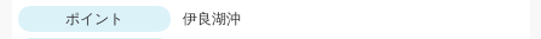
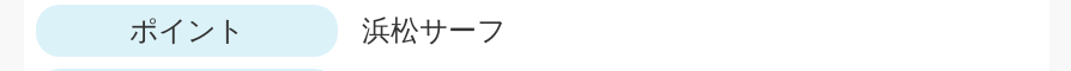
[183,11,241,27] 伊良湖沖 -> [362,14,506,47] 浜松サーフ

